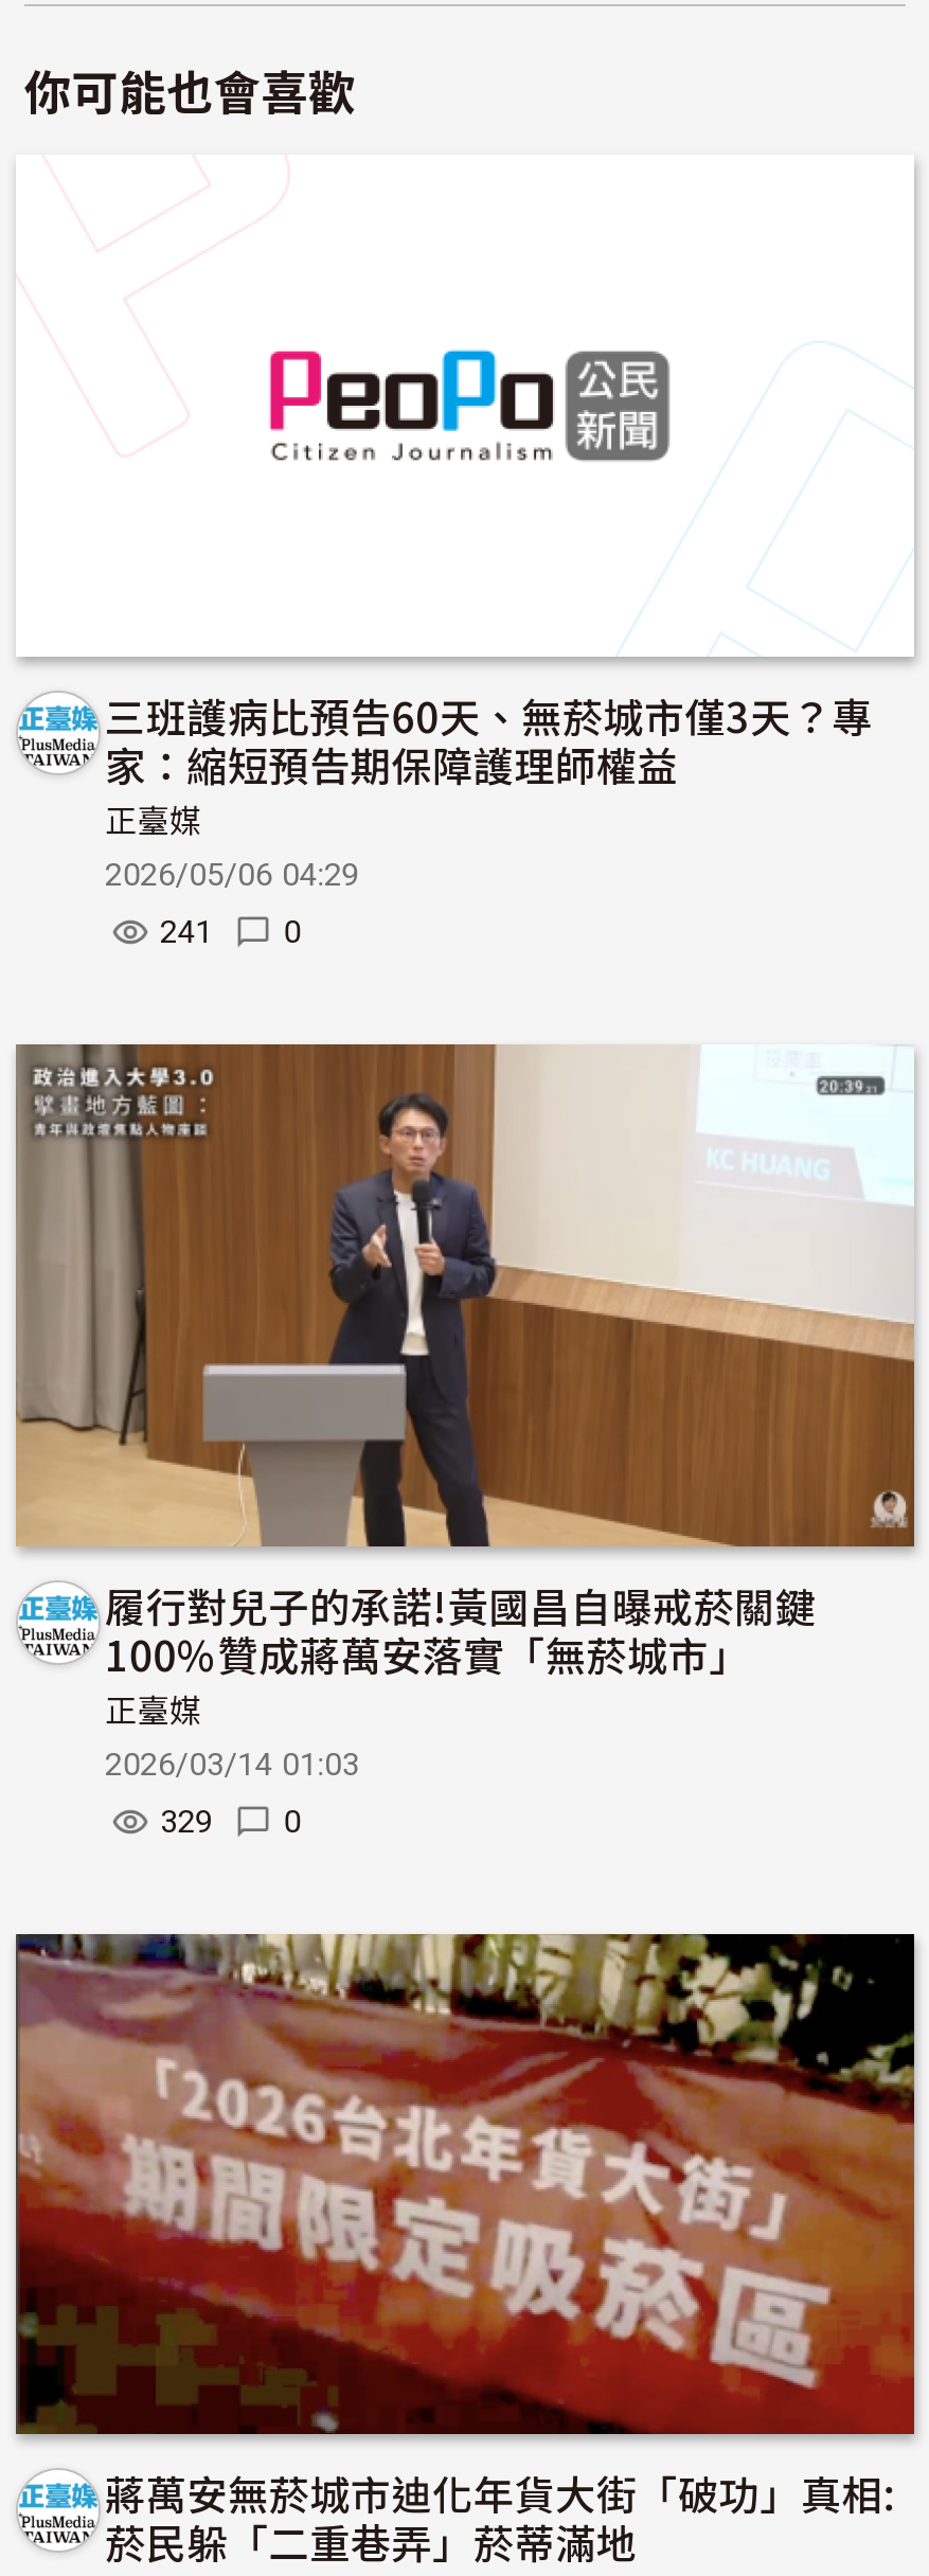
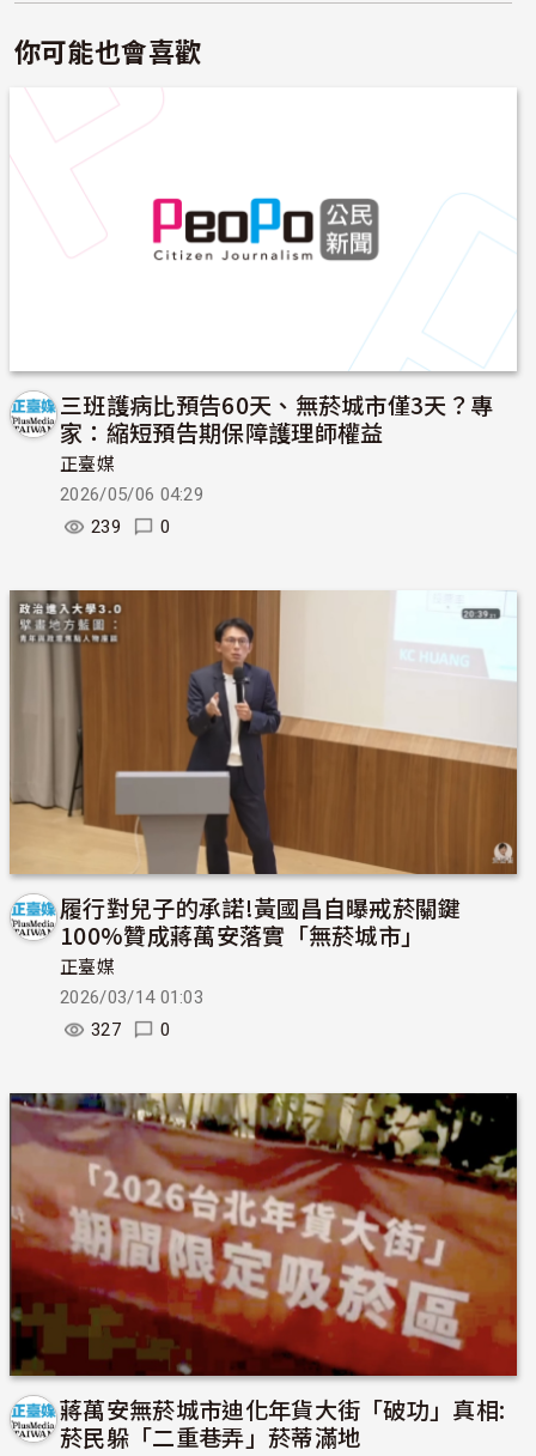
[160,913,301,951] 241 0 -> [91,516,171,537] 239 0
[160,1802,301,1840] 329 0 -> [91,1018,171,1040] 327 0

